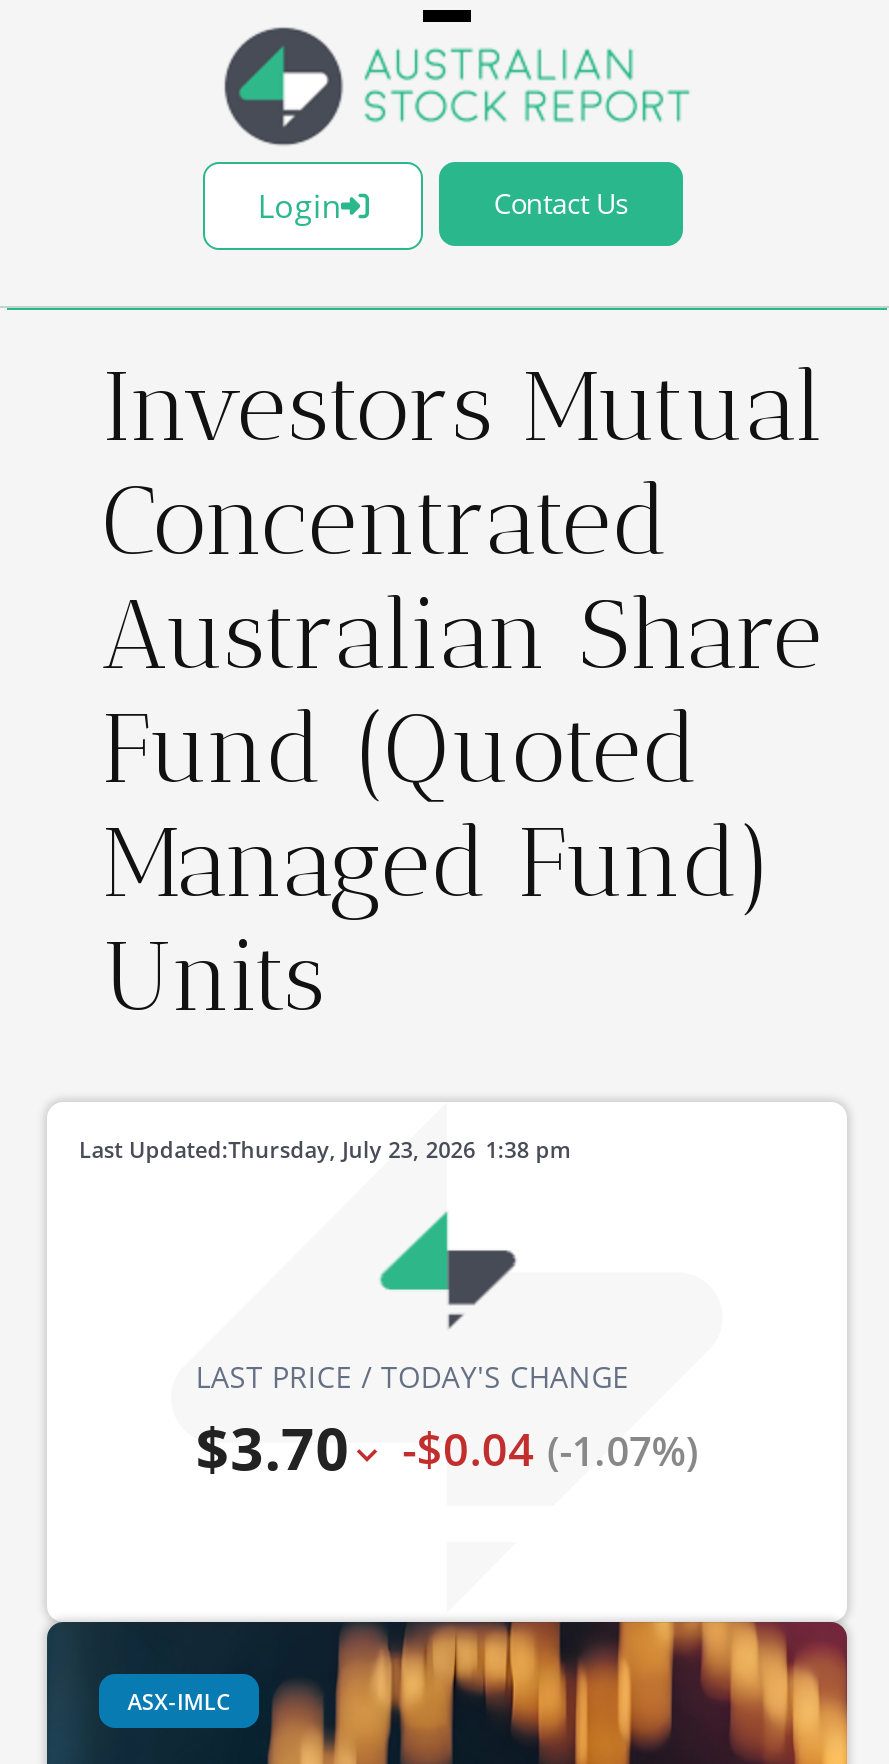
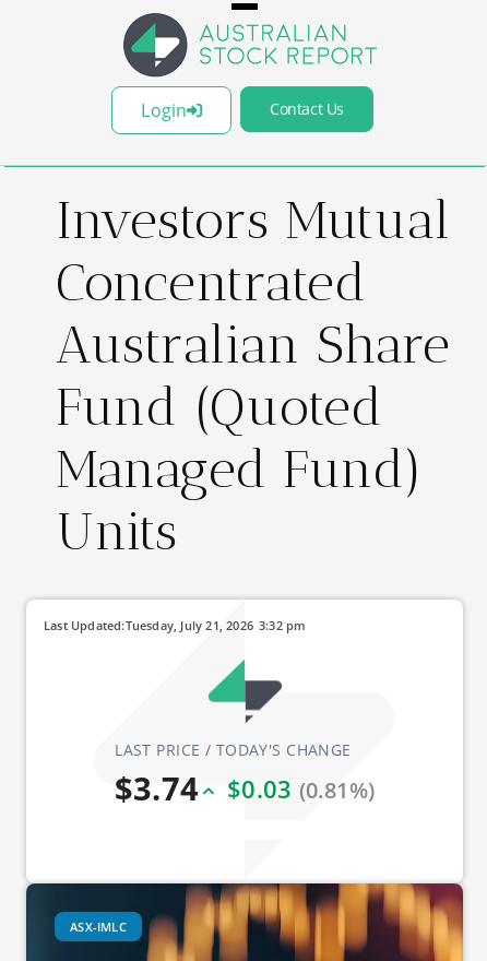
[228,1134,475,1164] Thursday, July 23, 2026 -> [125,617,253,633] Tuesday, July 21, 2026
[485,1134,572,1164] 1:38 pm -> [259,617,306,633] 3:32 pm
[196,1409,350,1489] $3.70 -> [115,767,199,811] $3.74
[402,1418,698,1480] -$0.04 (-1.07%) -> [227,772,374,806] $0.03 (0.81%)

